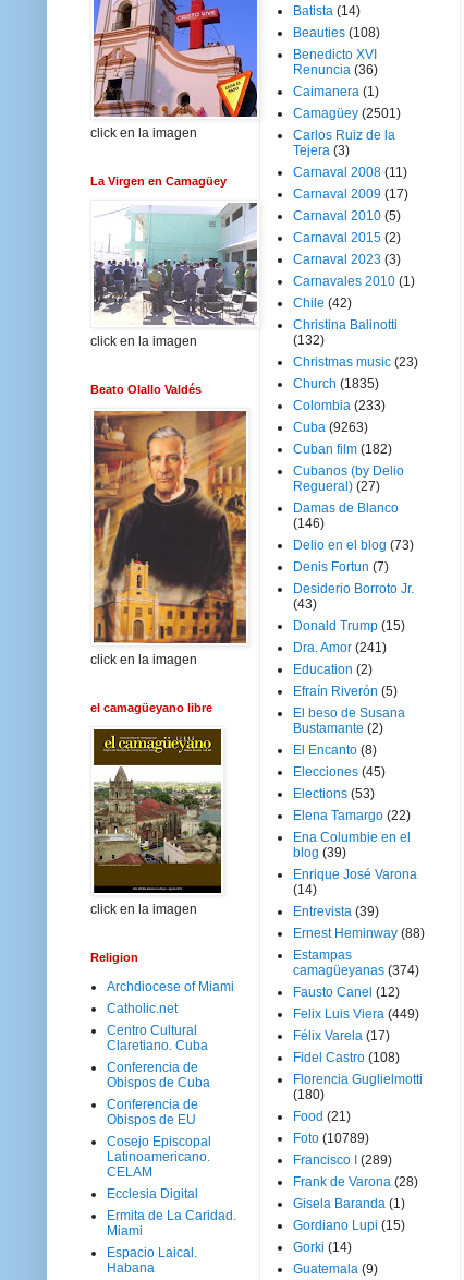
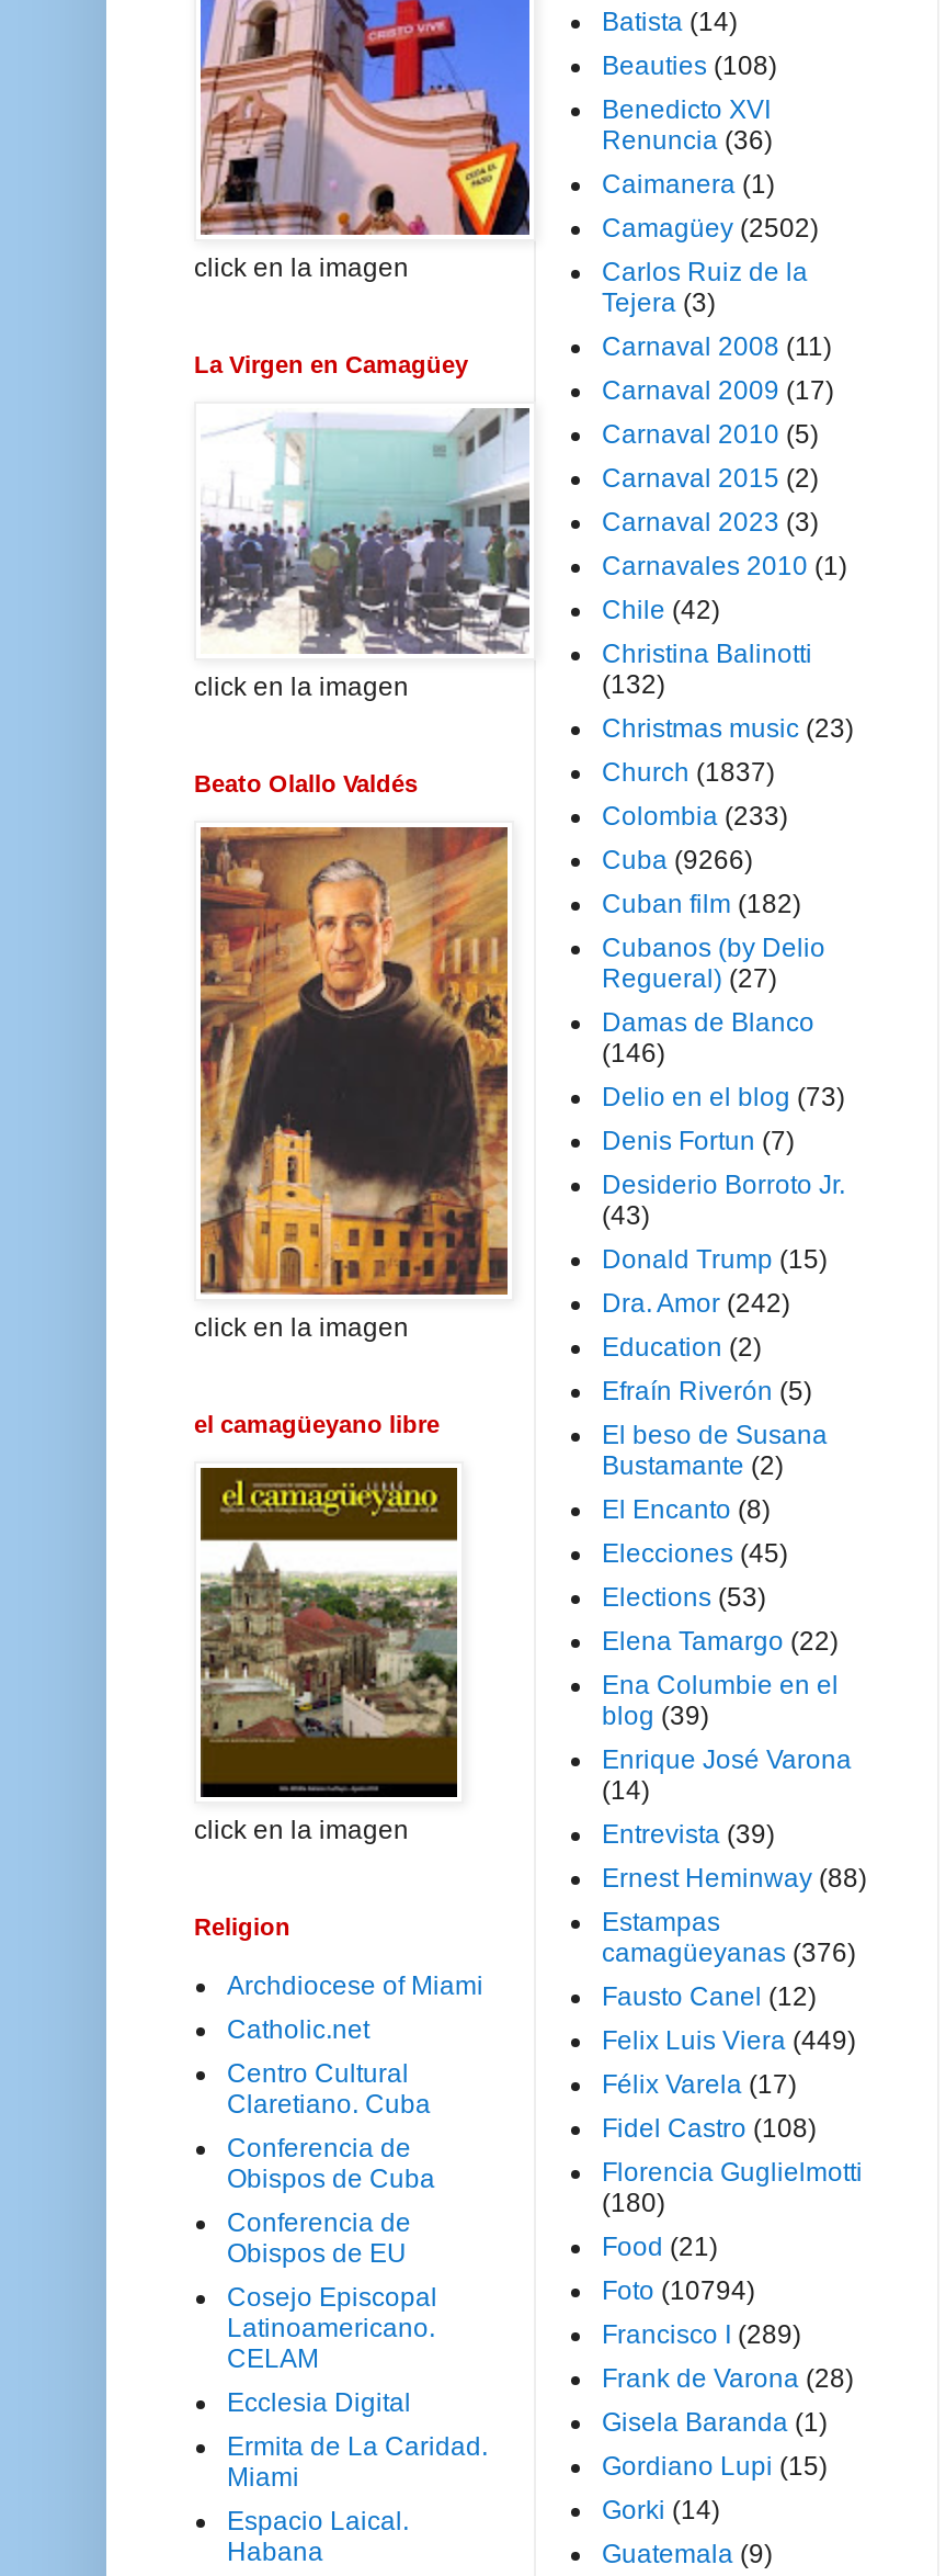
[293,106,401,121] Camagüey (2501) -> [602,213,819,244] Camagüey (2502)
[293,376,379,391] Church (1835) -> [602,757,775,788] Church (1837)
[293,420,368,435] Cuba (9263) -> [602,845,753,875] Cuba (9266)
[293,640,387,655] Dra. Amor (241) -> [602,1288,790,1319] Dra. Amor (242)
[293,963,419,978] camagüeyanas (374) -> [602,1937,856,1968] camagüeyanas (376)
[293,1131,369,1146] Foto (10789) -> [602,2275,755,2306] Foto (10794)

